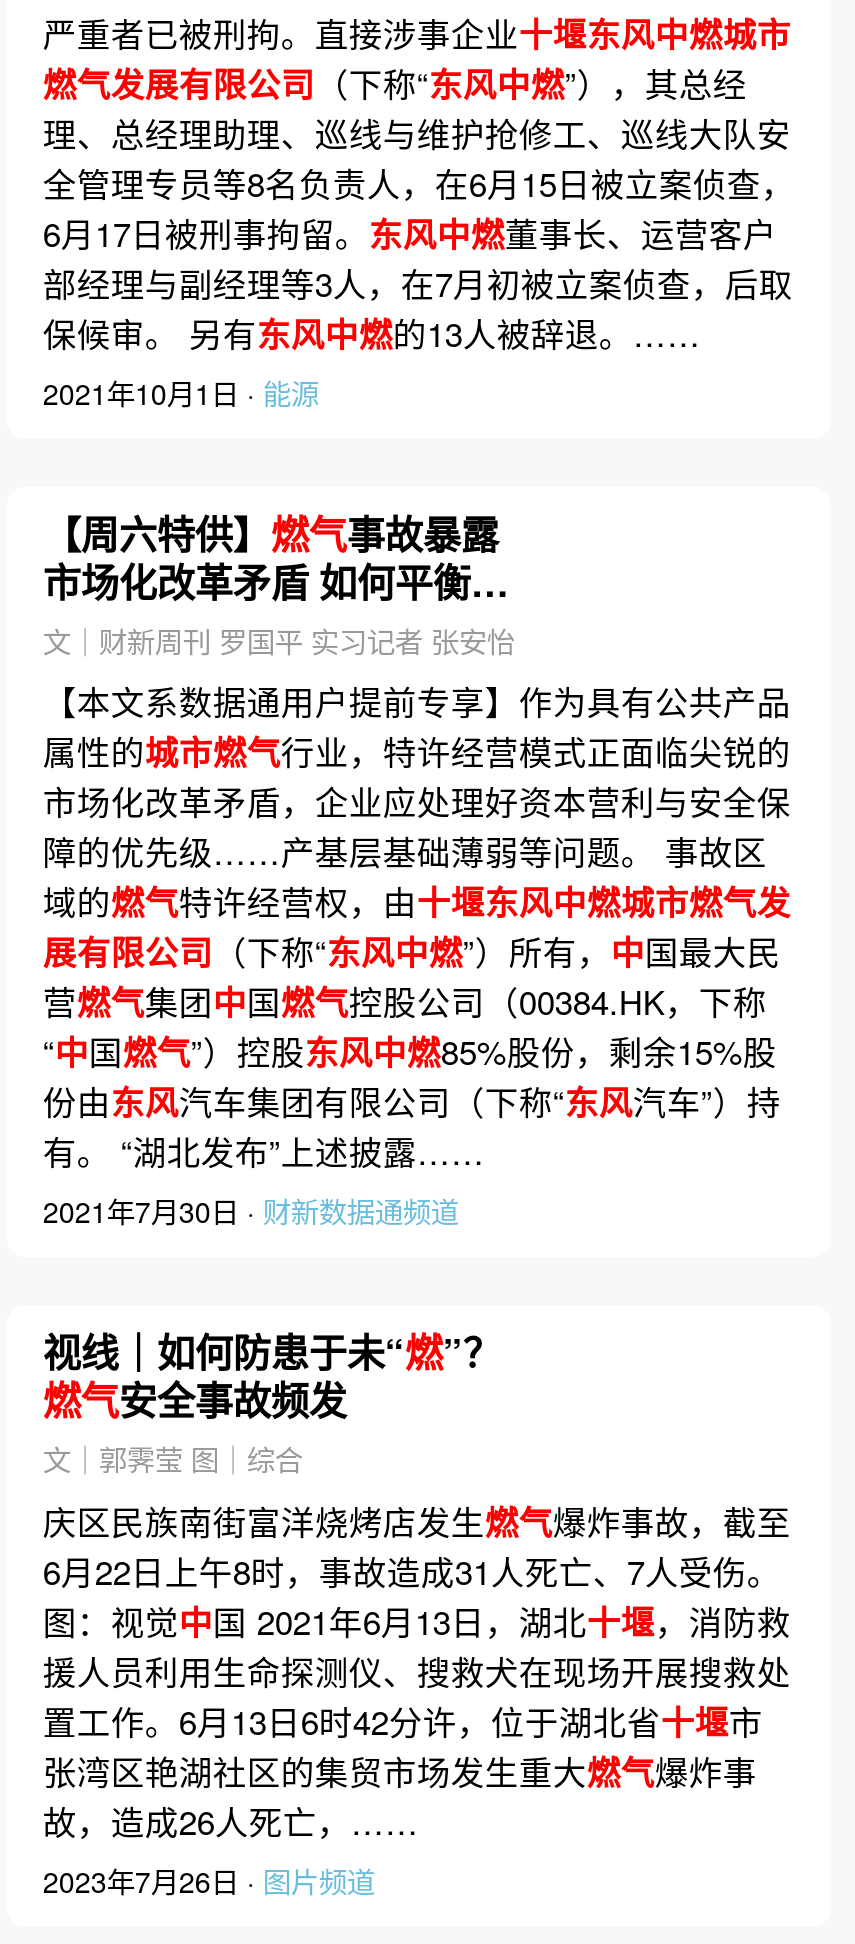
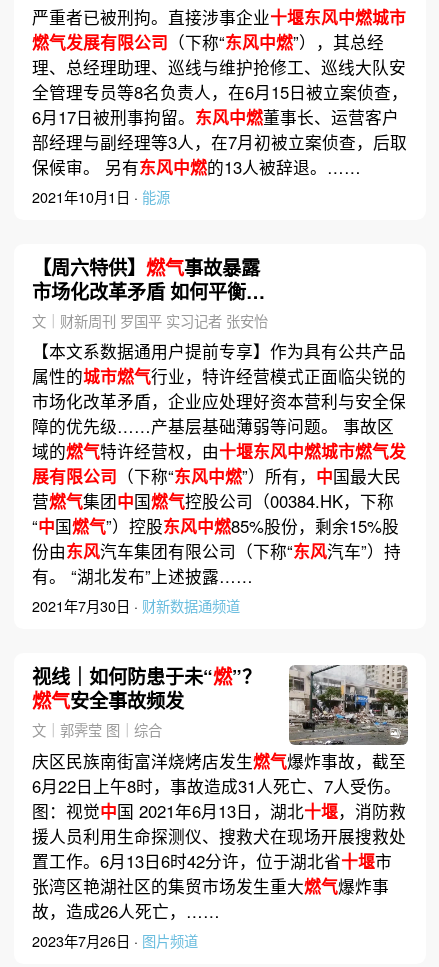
none -> [288,664,409,746] [image]

